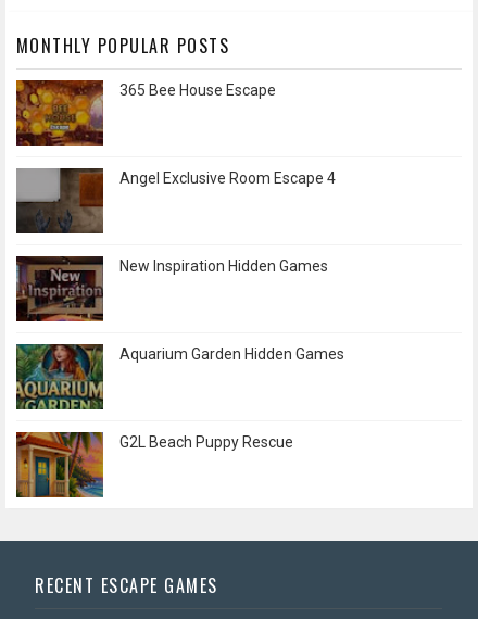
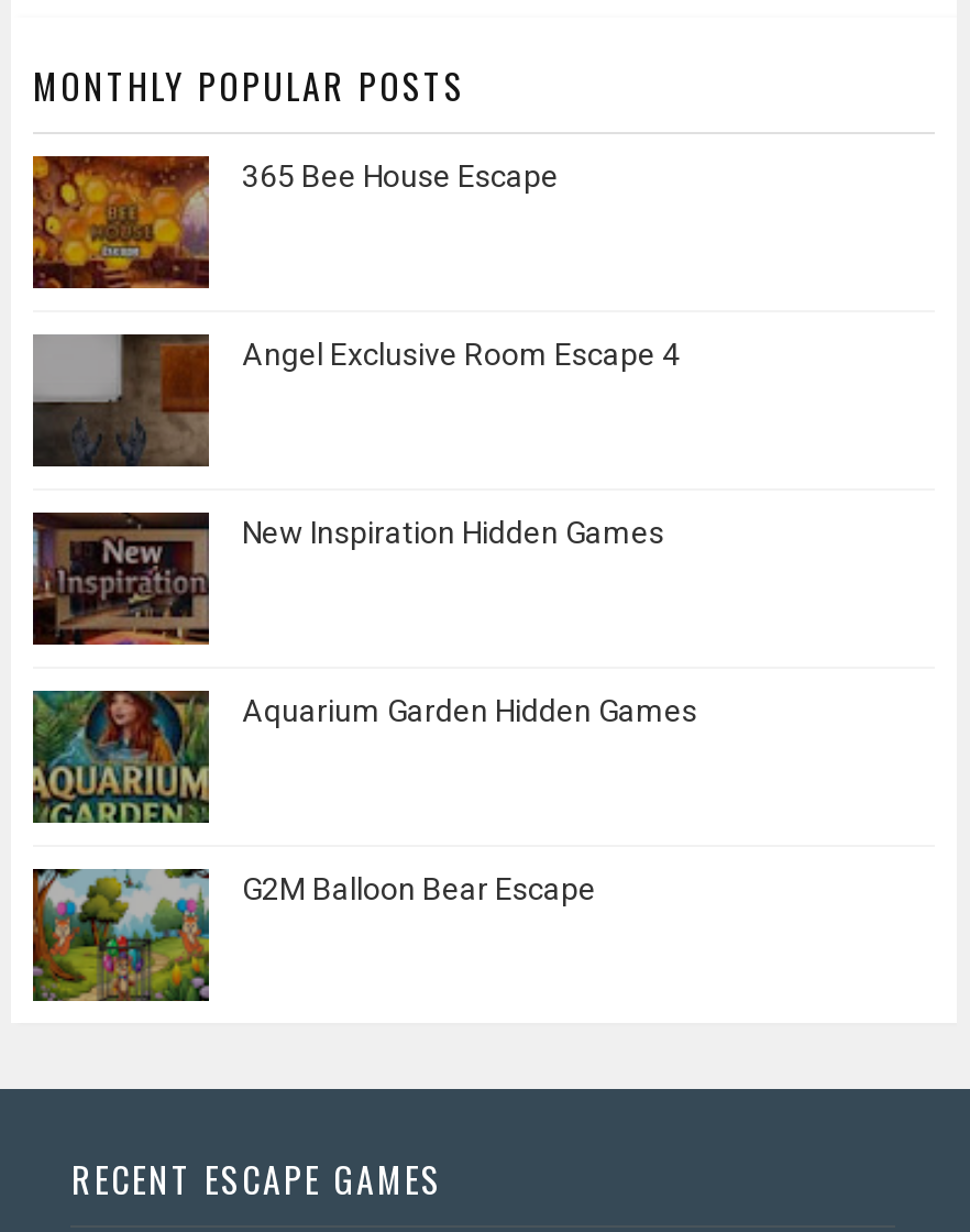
[16,431,293,498] [image] | G2L Beach Puppy Rescue -> [33,867,596,1003] [image] | G2M Balloon Bear Escape

